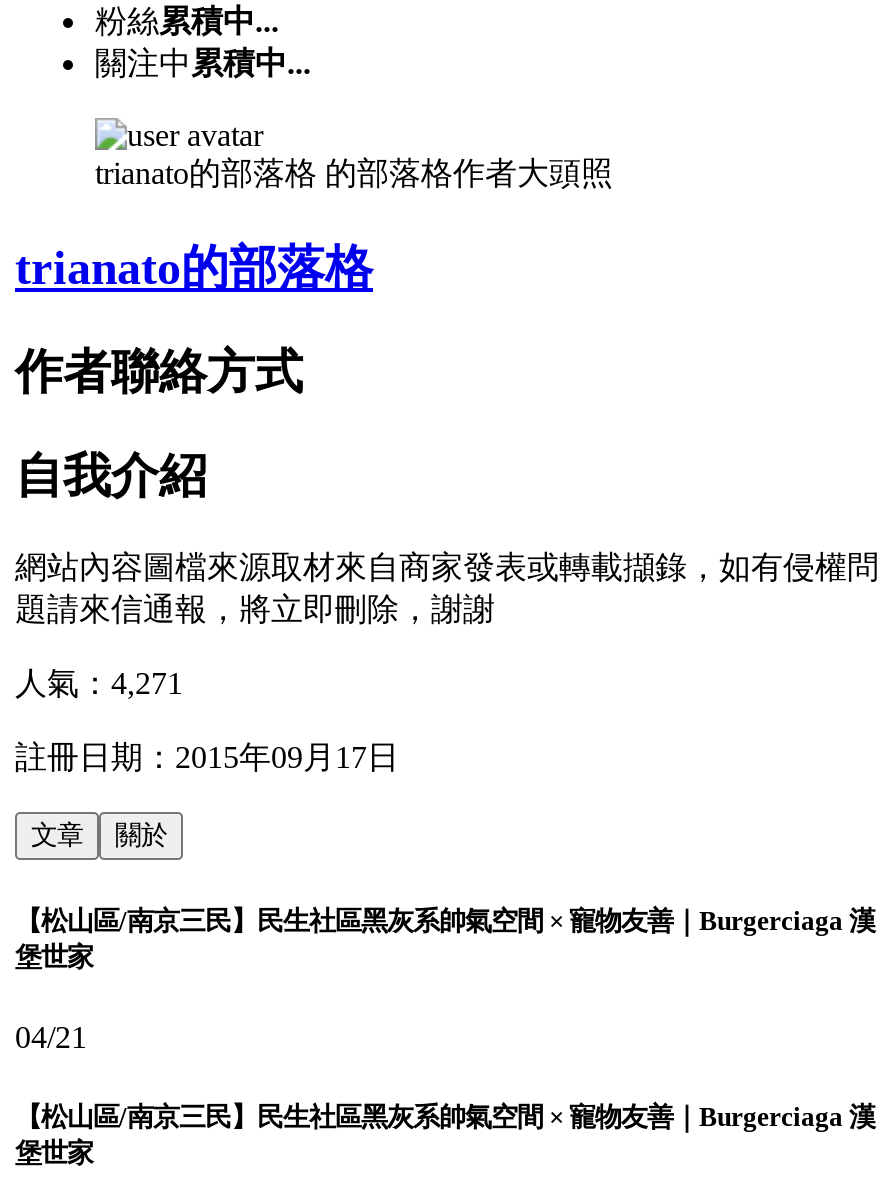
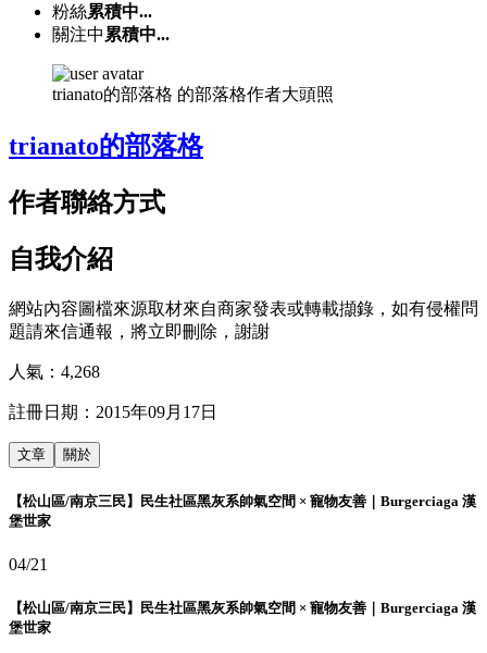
[15,666,183,700] 人氣：4,271 -> [9,362,100,381] 人氣：4,268

